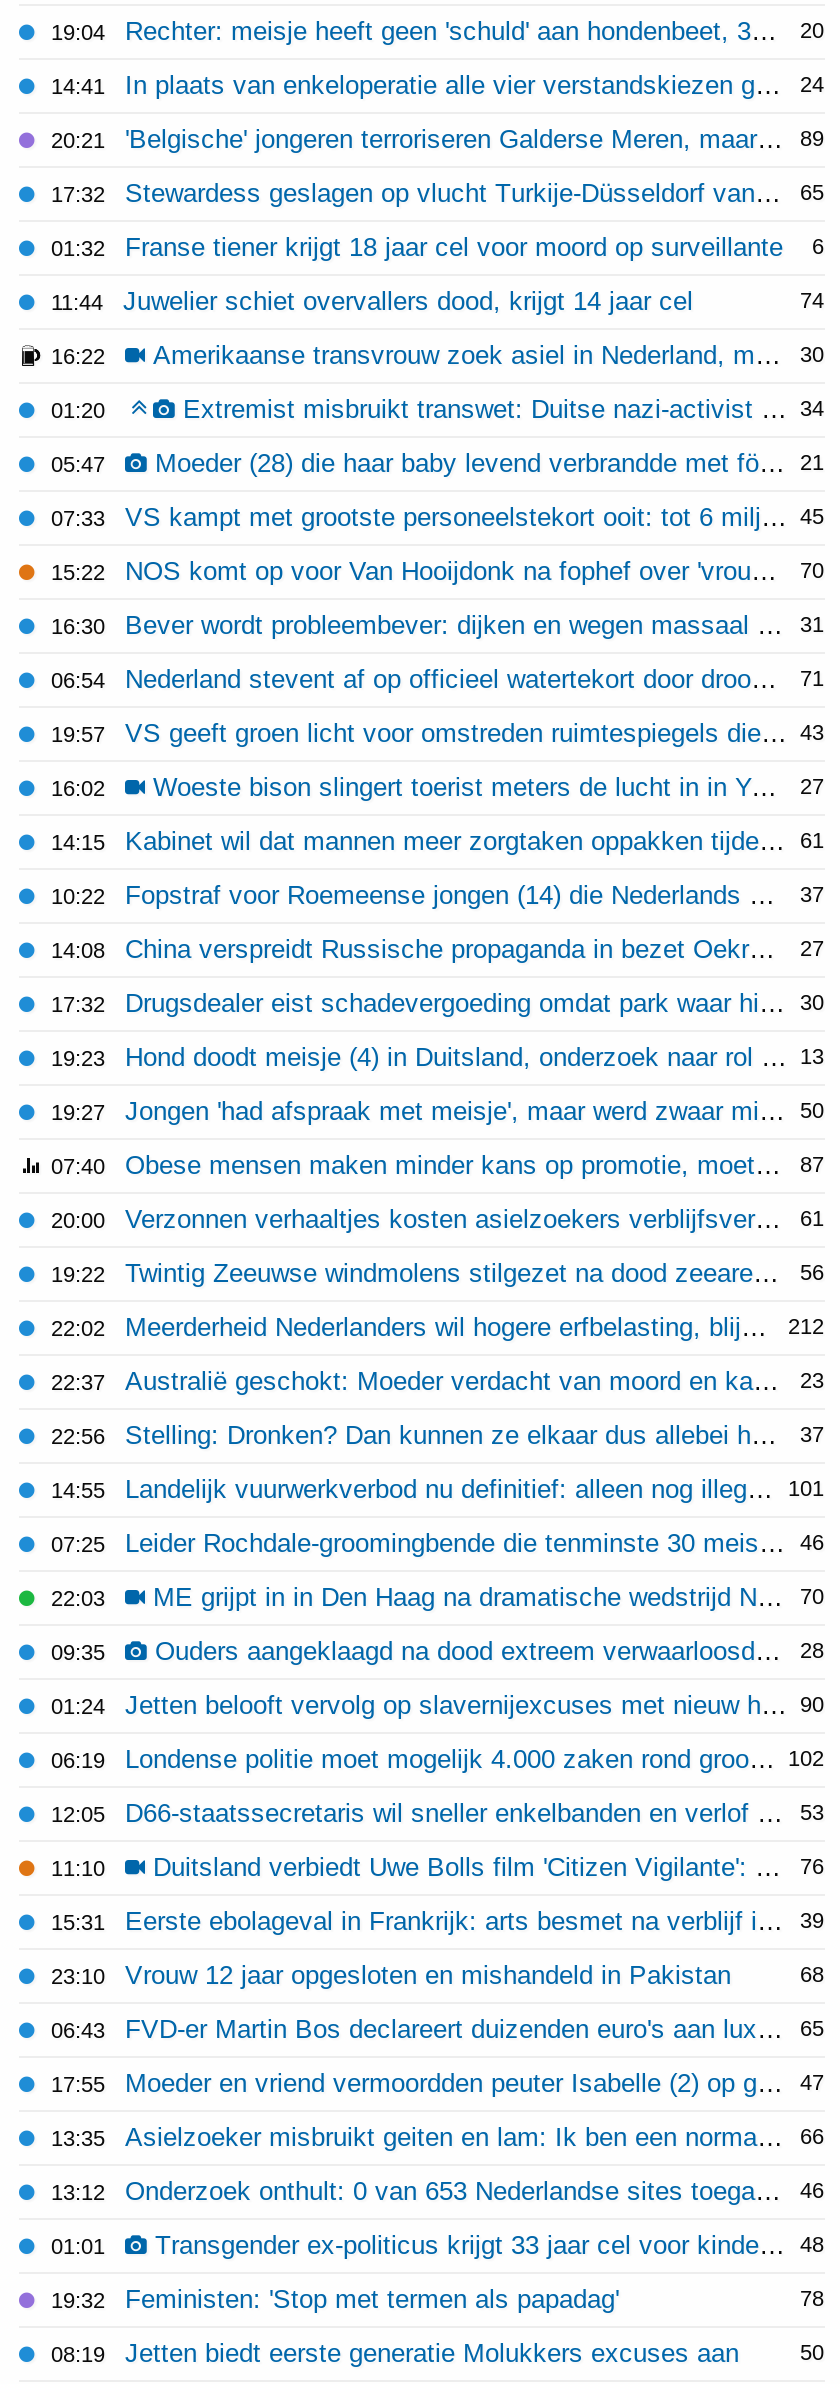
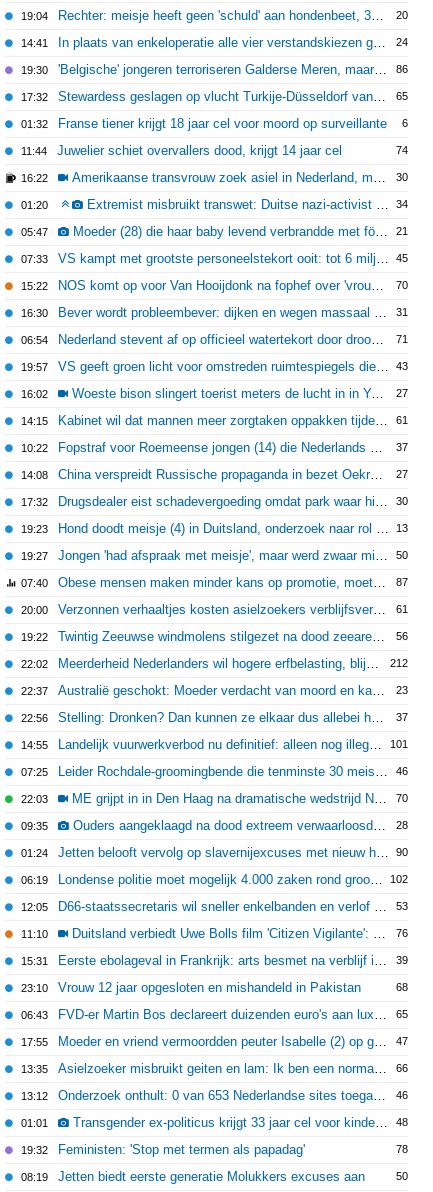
[51,128,105,152] 20:21 -> [21,64,48,76] 19:30
[800,126,824,150] 89 -> [395,63,407,75] 86

